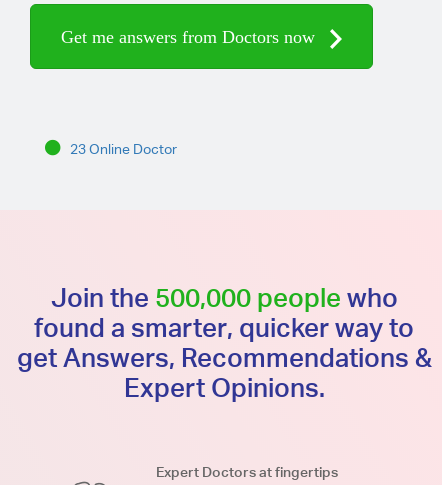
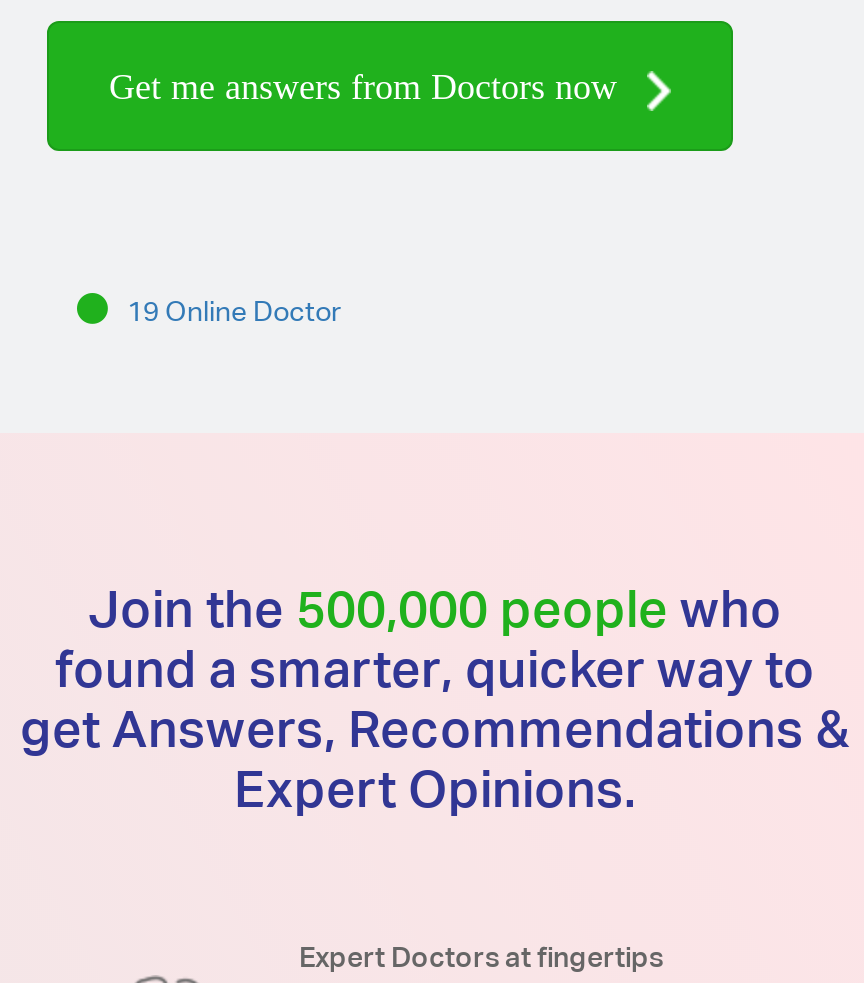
[70,141,177,157] 23 Online Doctor -> [127,295,341,327] 19 Online Doctor

